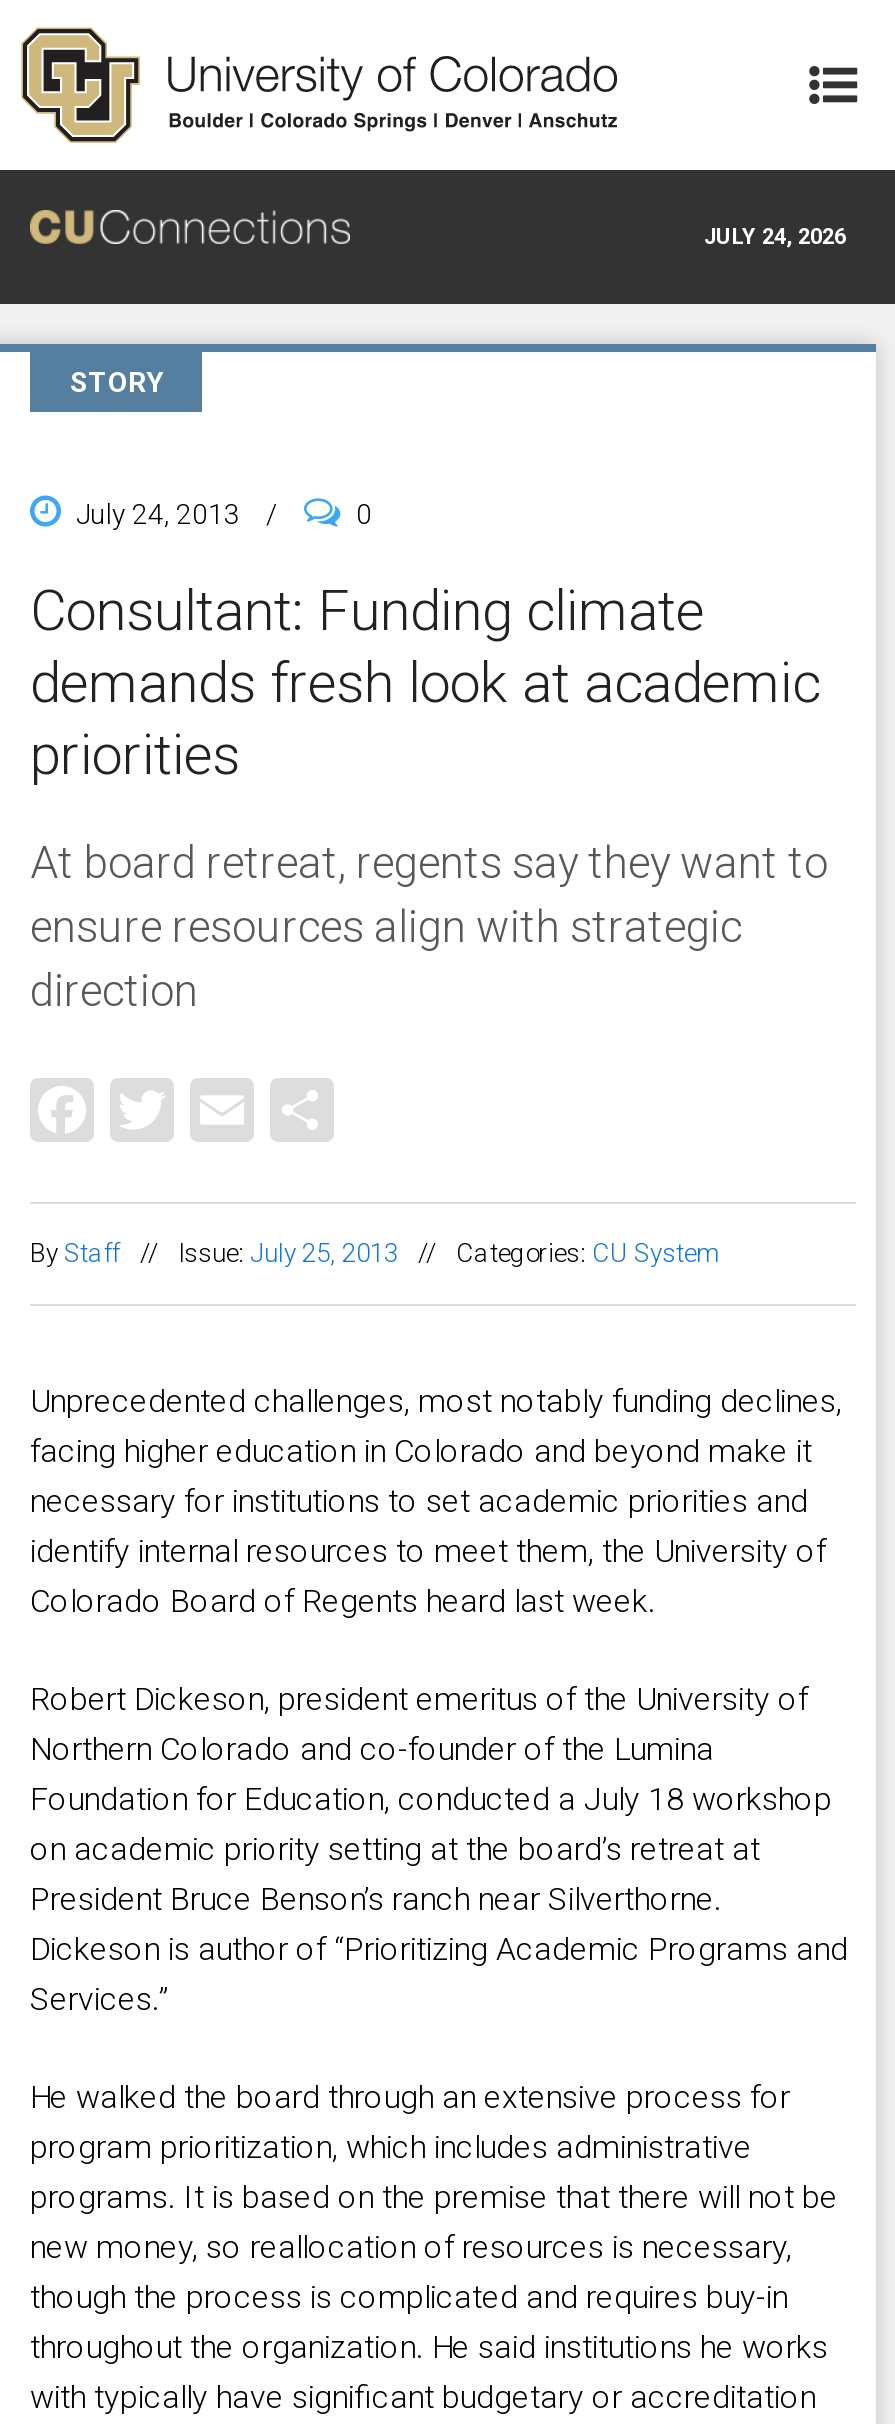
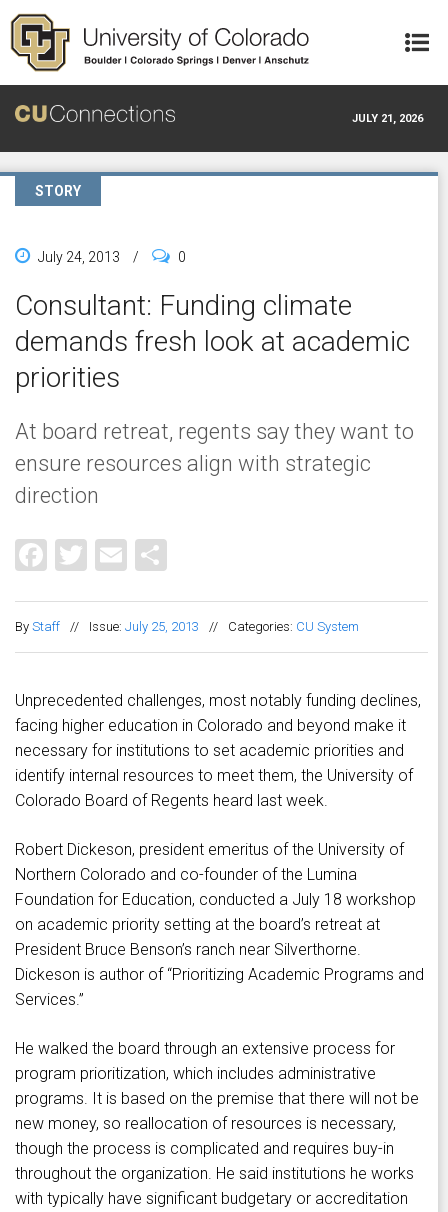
[704,223,846,249] JULY 24, 2026 -> [352,112,423,125] JULY 21, 2026

